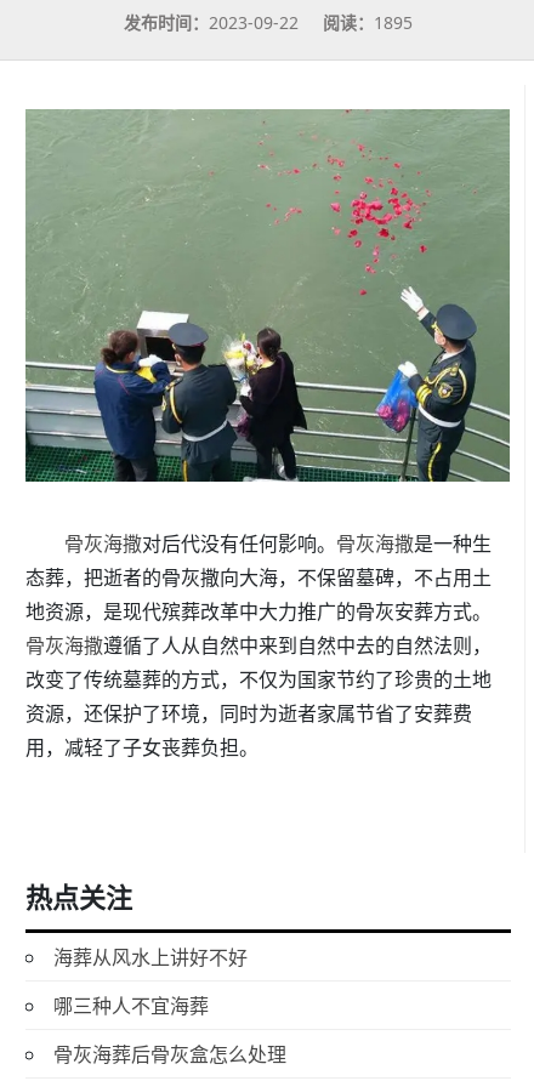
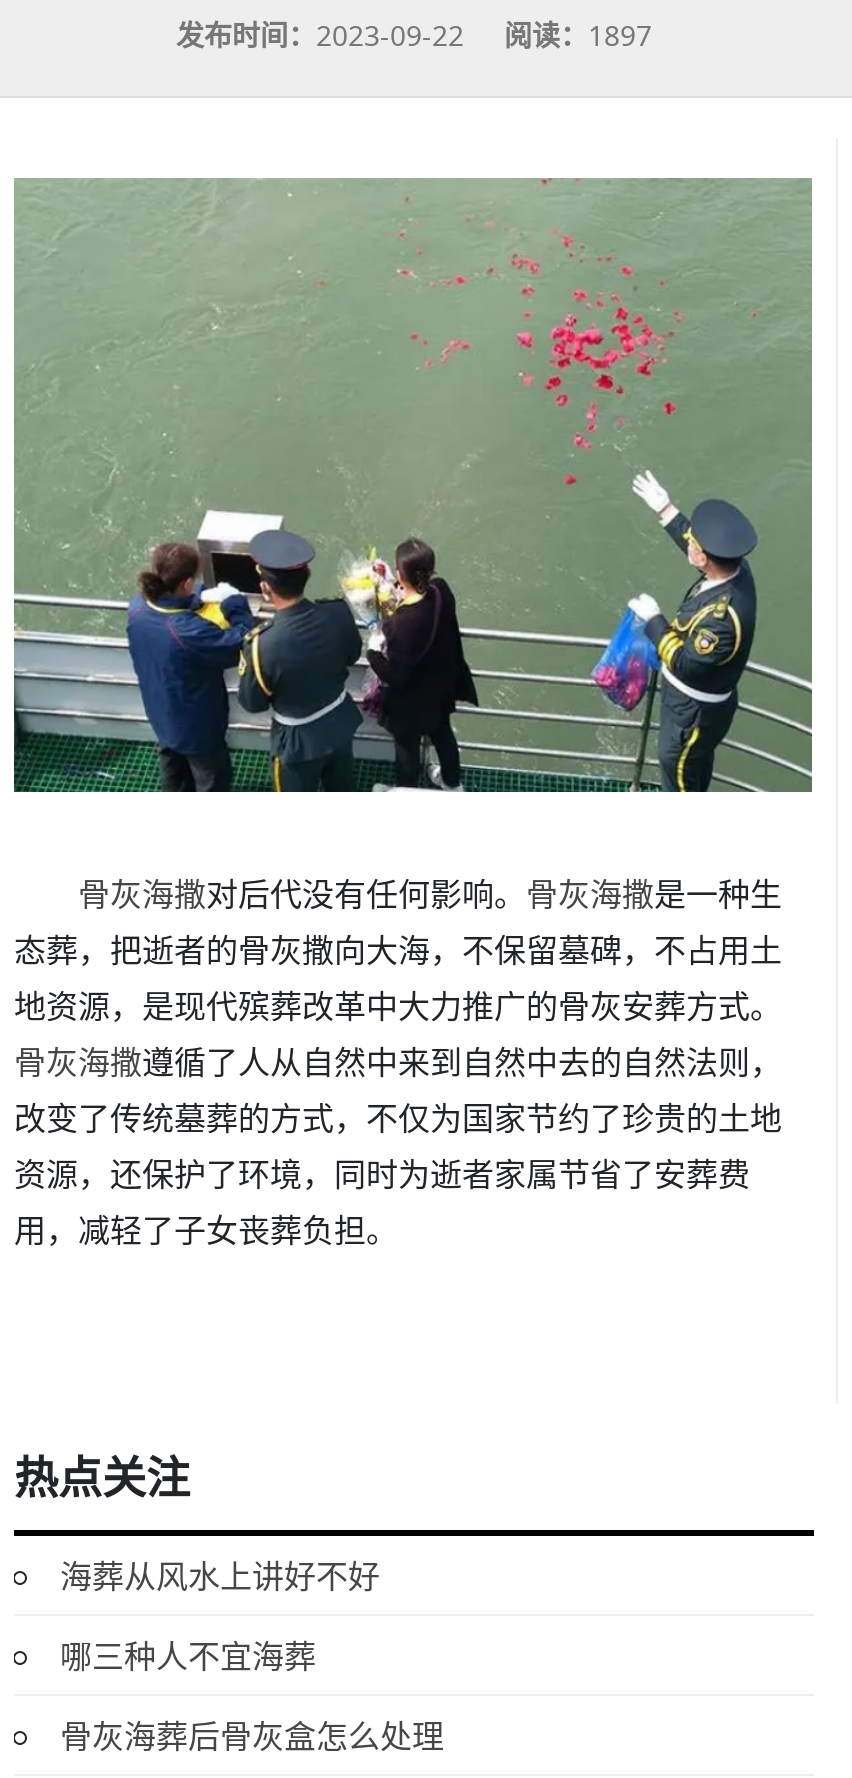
[124,11,413,34] 发布时间：2023-09-22 阅读：1895 -> [176,16,652,54] 发布时间：2023-09-22 阅读：1897

